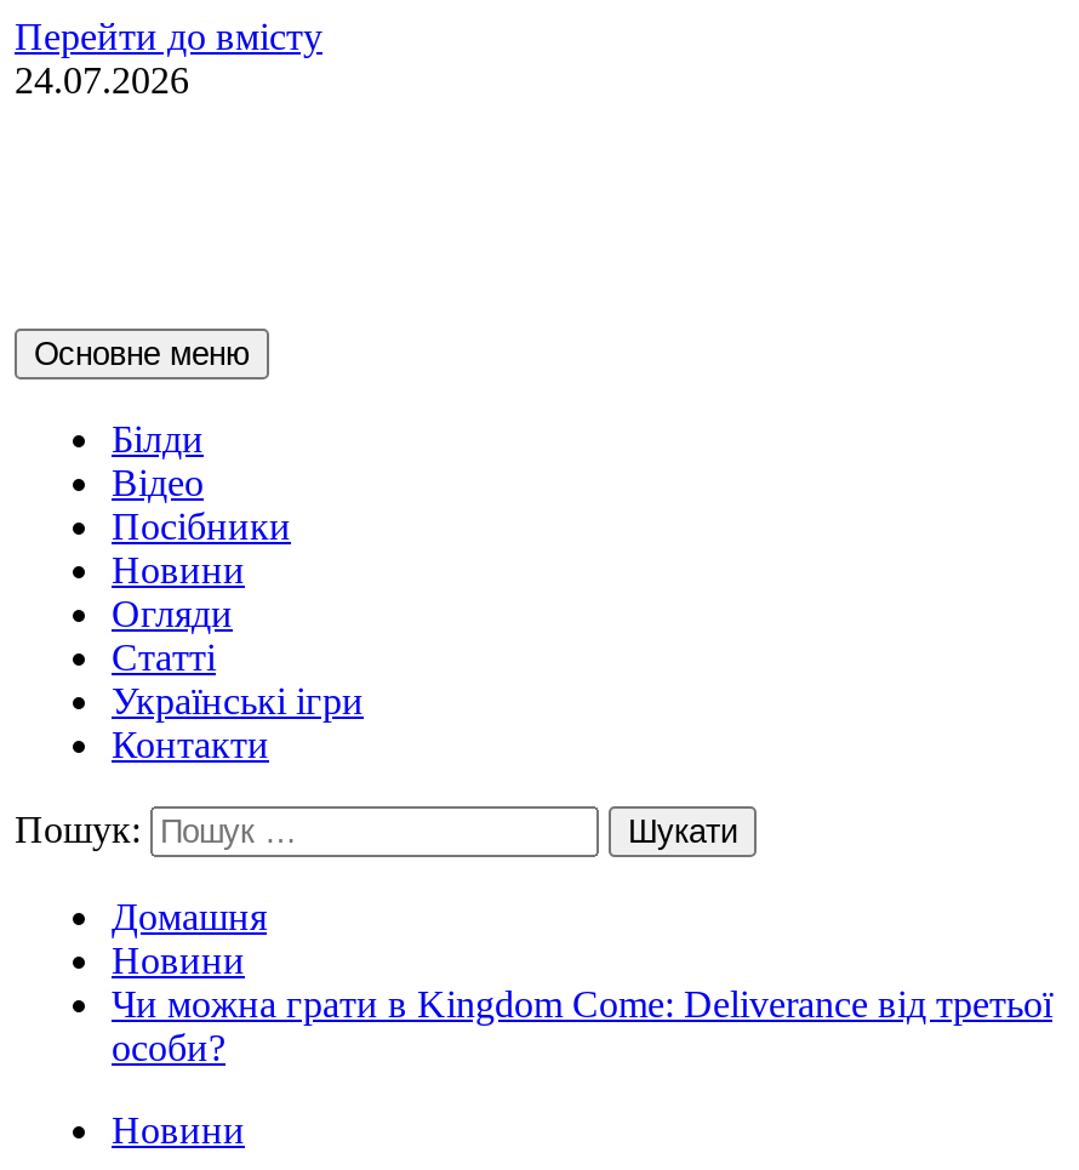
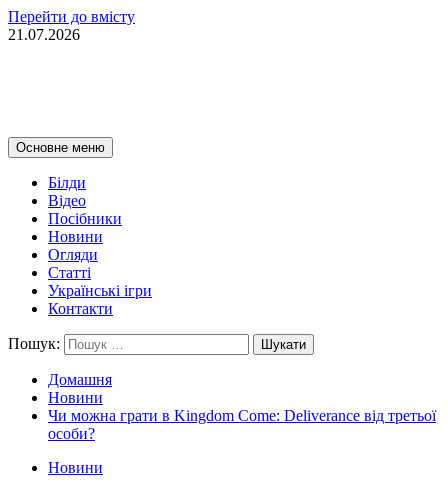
[15,59,189,101] 24.07.2026 -> [8,26,80,43] 21.07.2026

